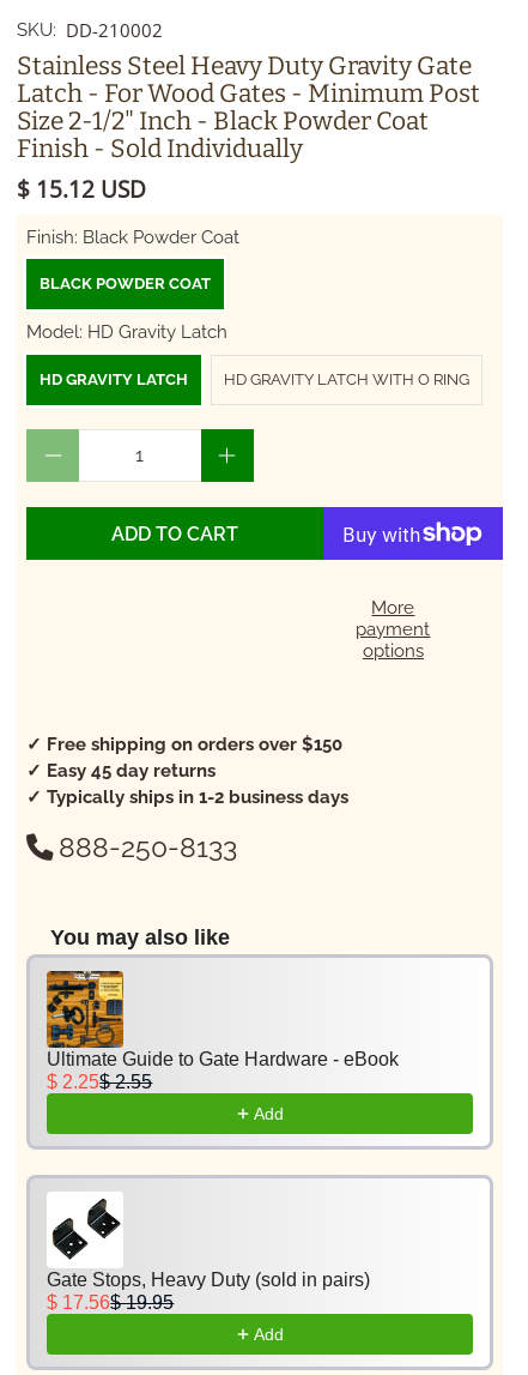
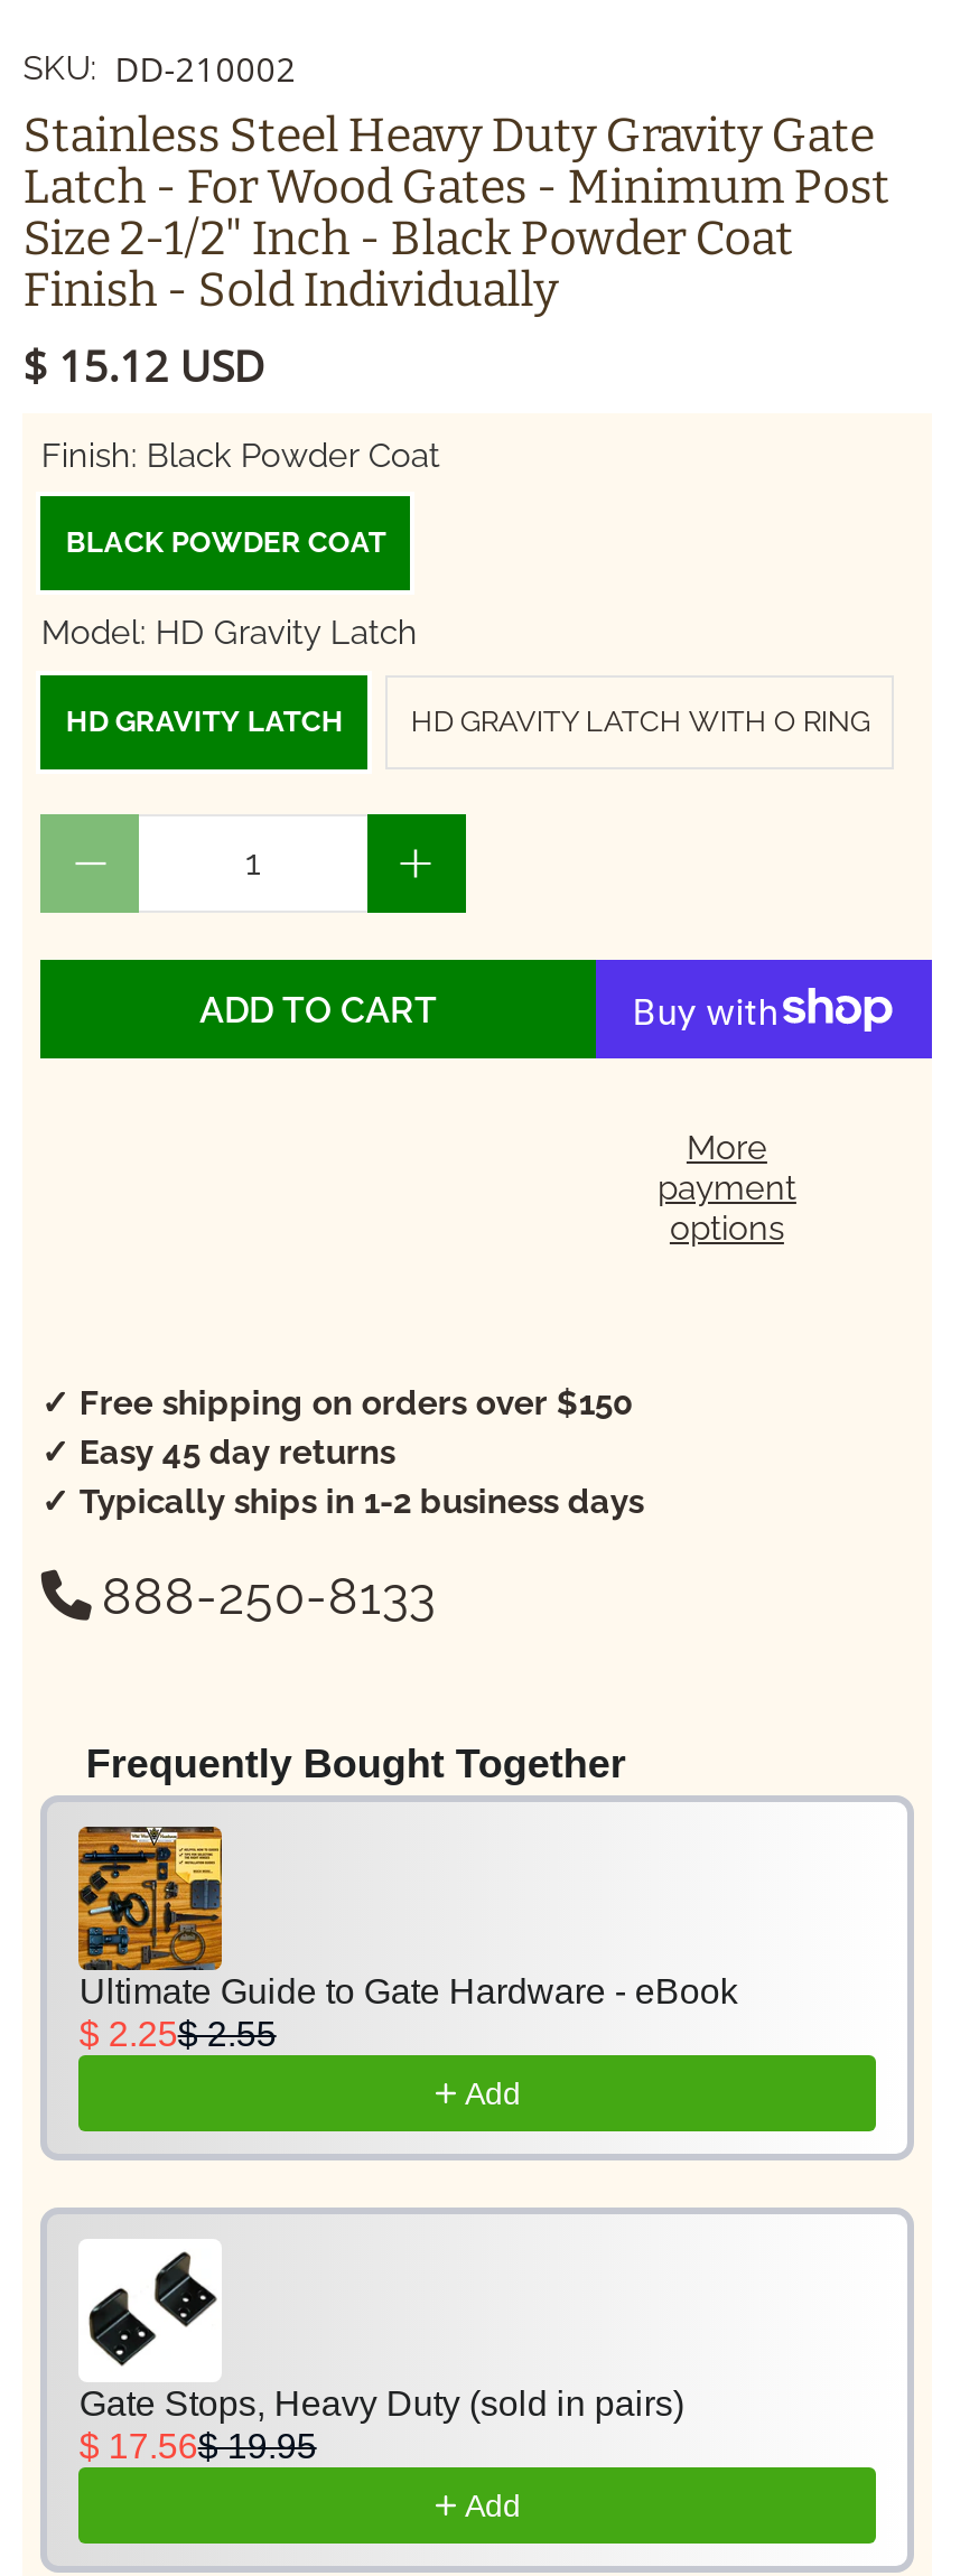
[51,925,230,949] You may also like -> [86,1742,626,1786] Frequently Bought Together

